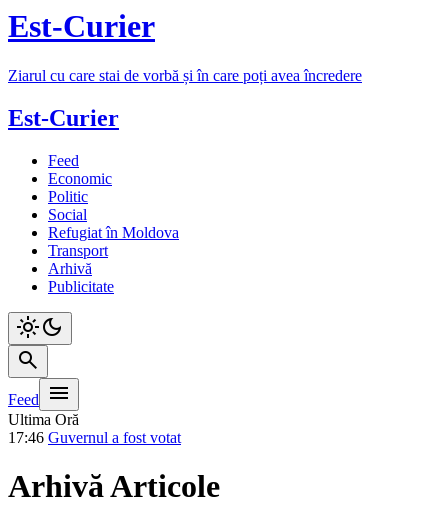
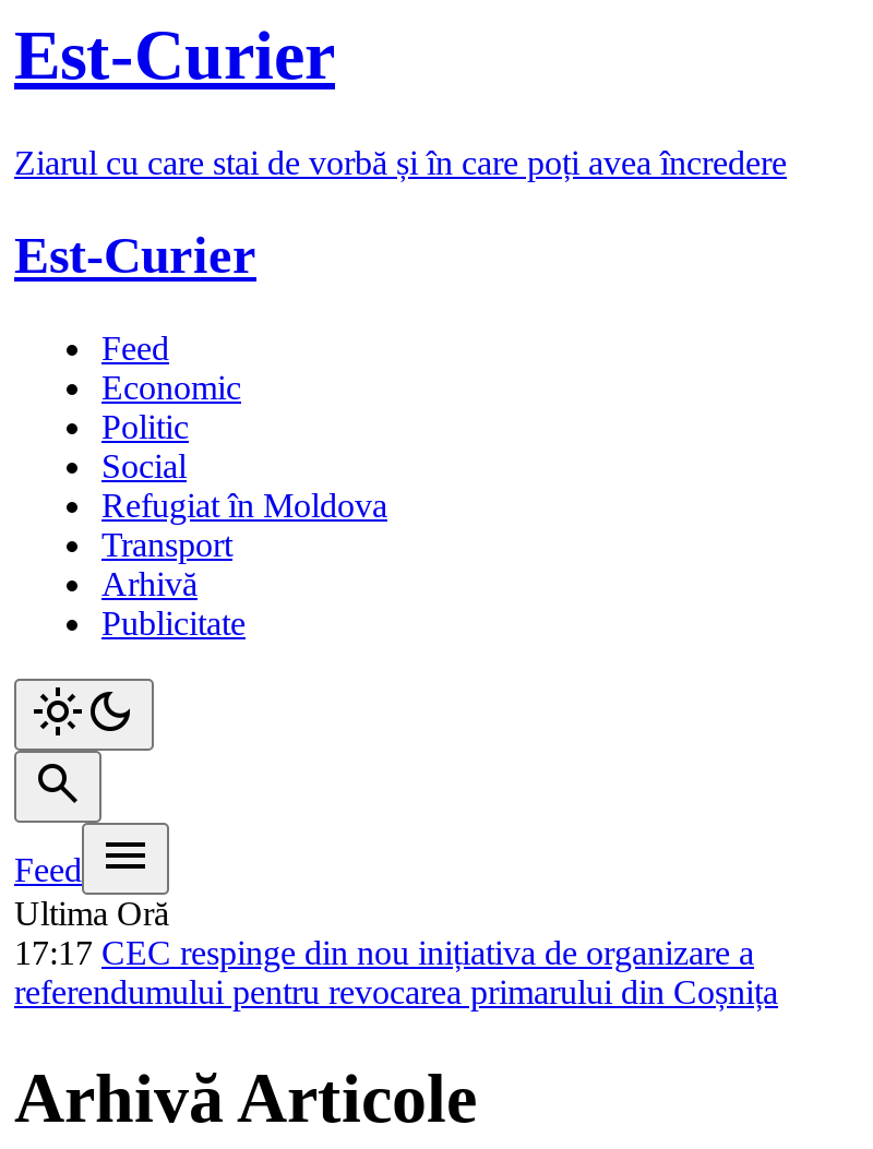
[8,429,181,446] 17:46 Guvernul a fost votat -> [14,933,778,1010] 17:17 CEC respinge din nou inițiativa de organizare a | referendumului pentru revocarea primarului din Coșnița

